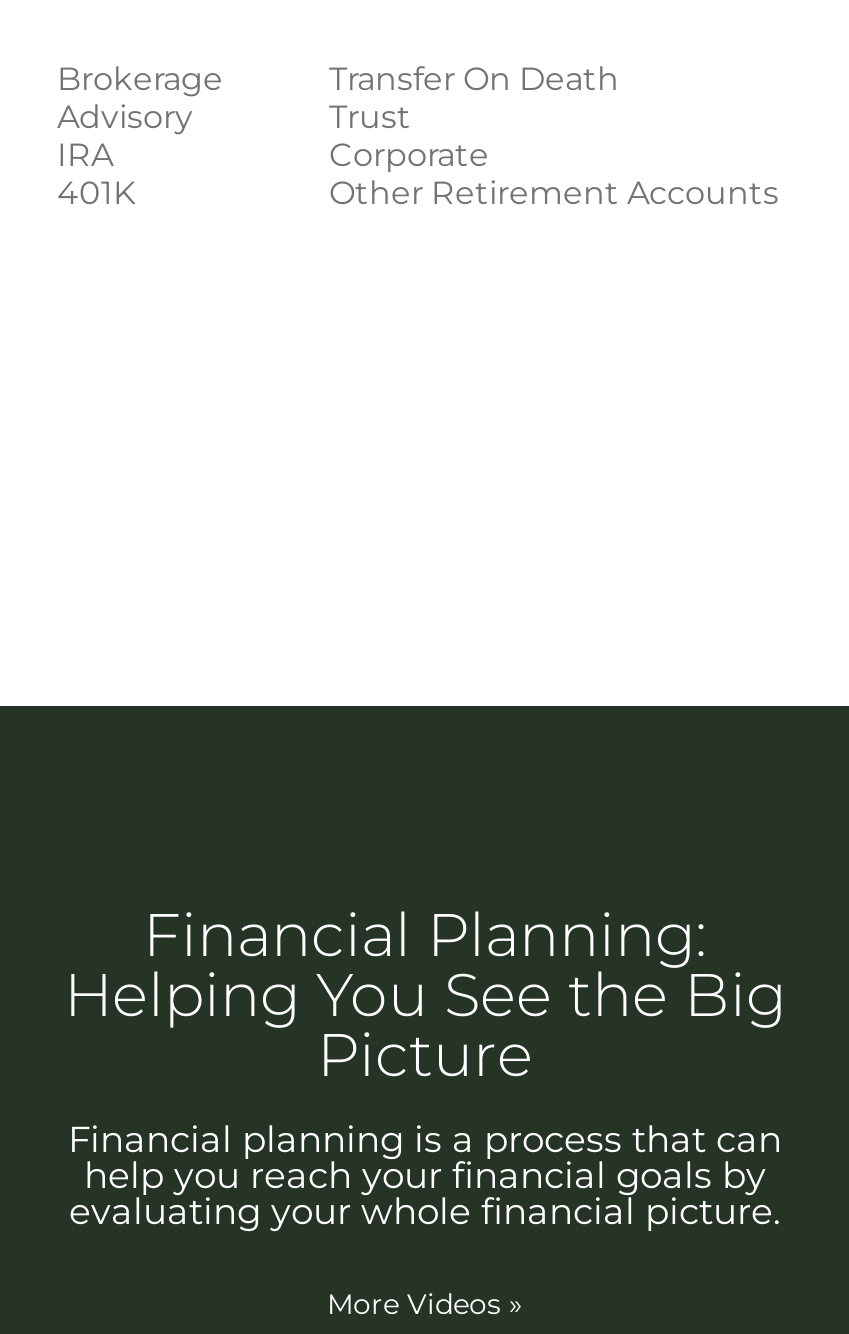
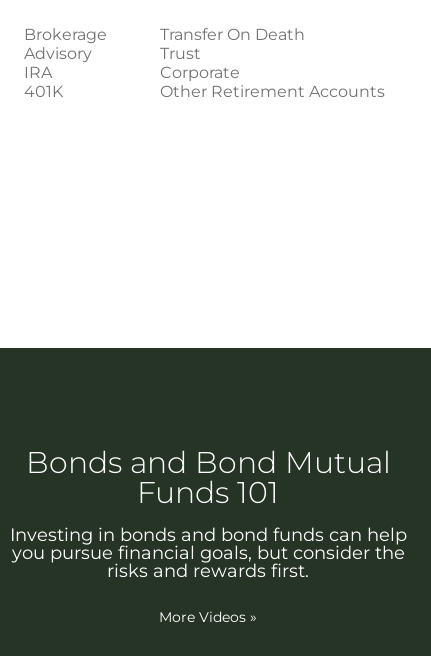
[64,897,786,1233] Financial Planning: | Helping You See the Big | Picture | Financial planning is a process that can | help you reach your financial goals by | evaluating your whole financial picture. -> [9,444,406,582] Bonds and Bond Mutual | Funds 101 | Investing in bonds and bond funds can help | you pursue financial goals, but consider the | risks and rewards first.

